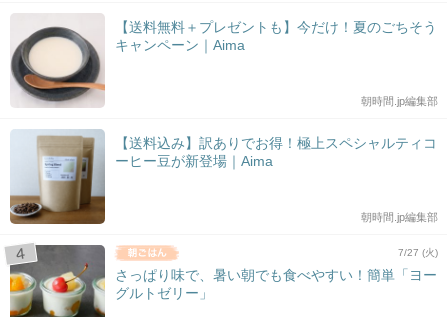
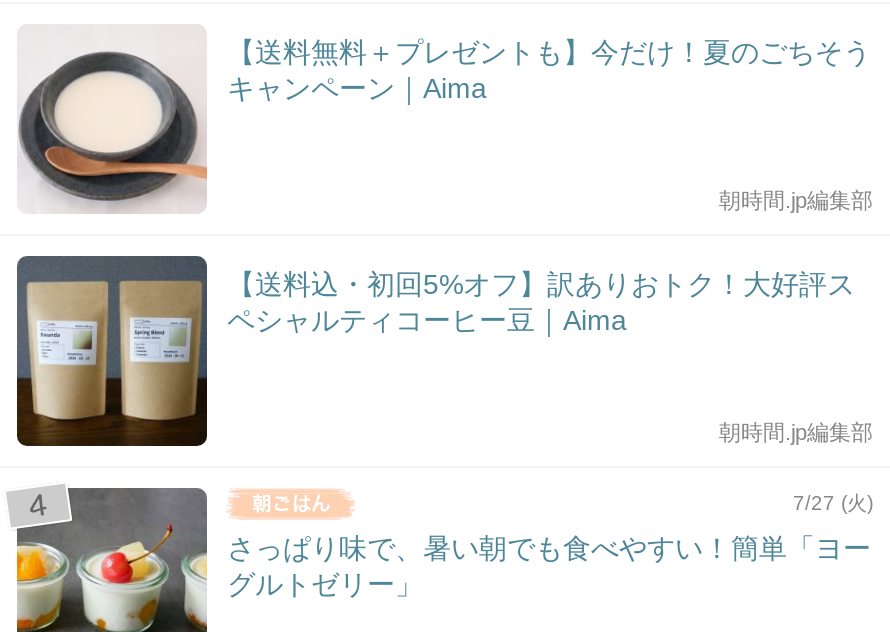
[9,129,437,225] [image] | 【送料込み】訳ありでお得！極上スペシャルティコ | ーヒー豆が新登場｜Aima -> [15,254,855,446] [image] | 【送料込・初回5%オフ】訳ありおトク！大好評ス | ペシャルティコーヒー豆｜Aima

